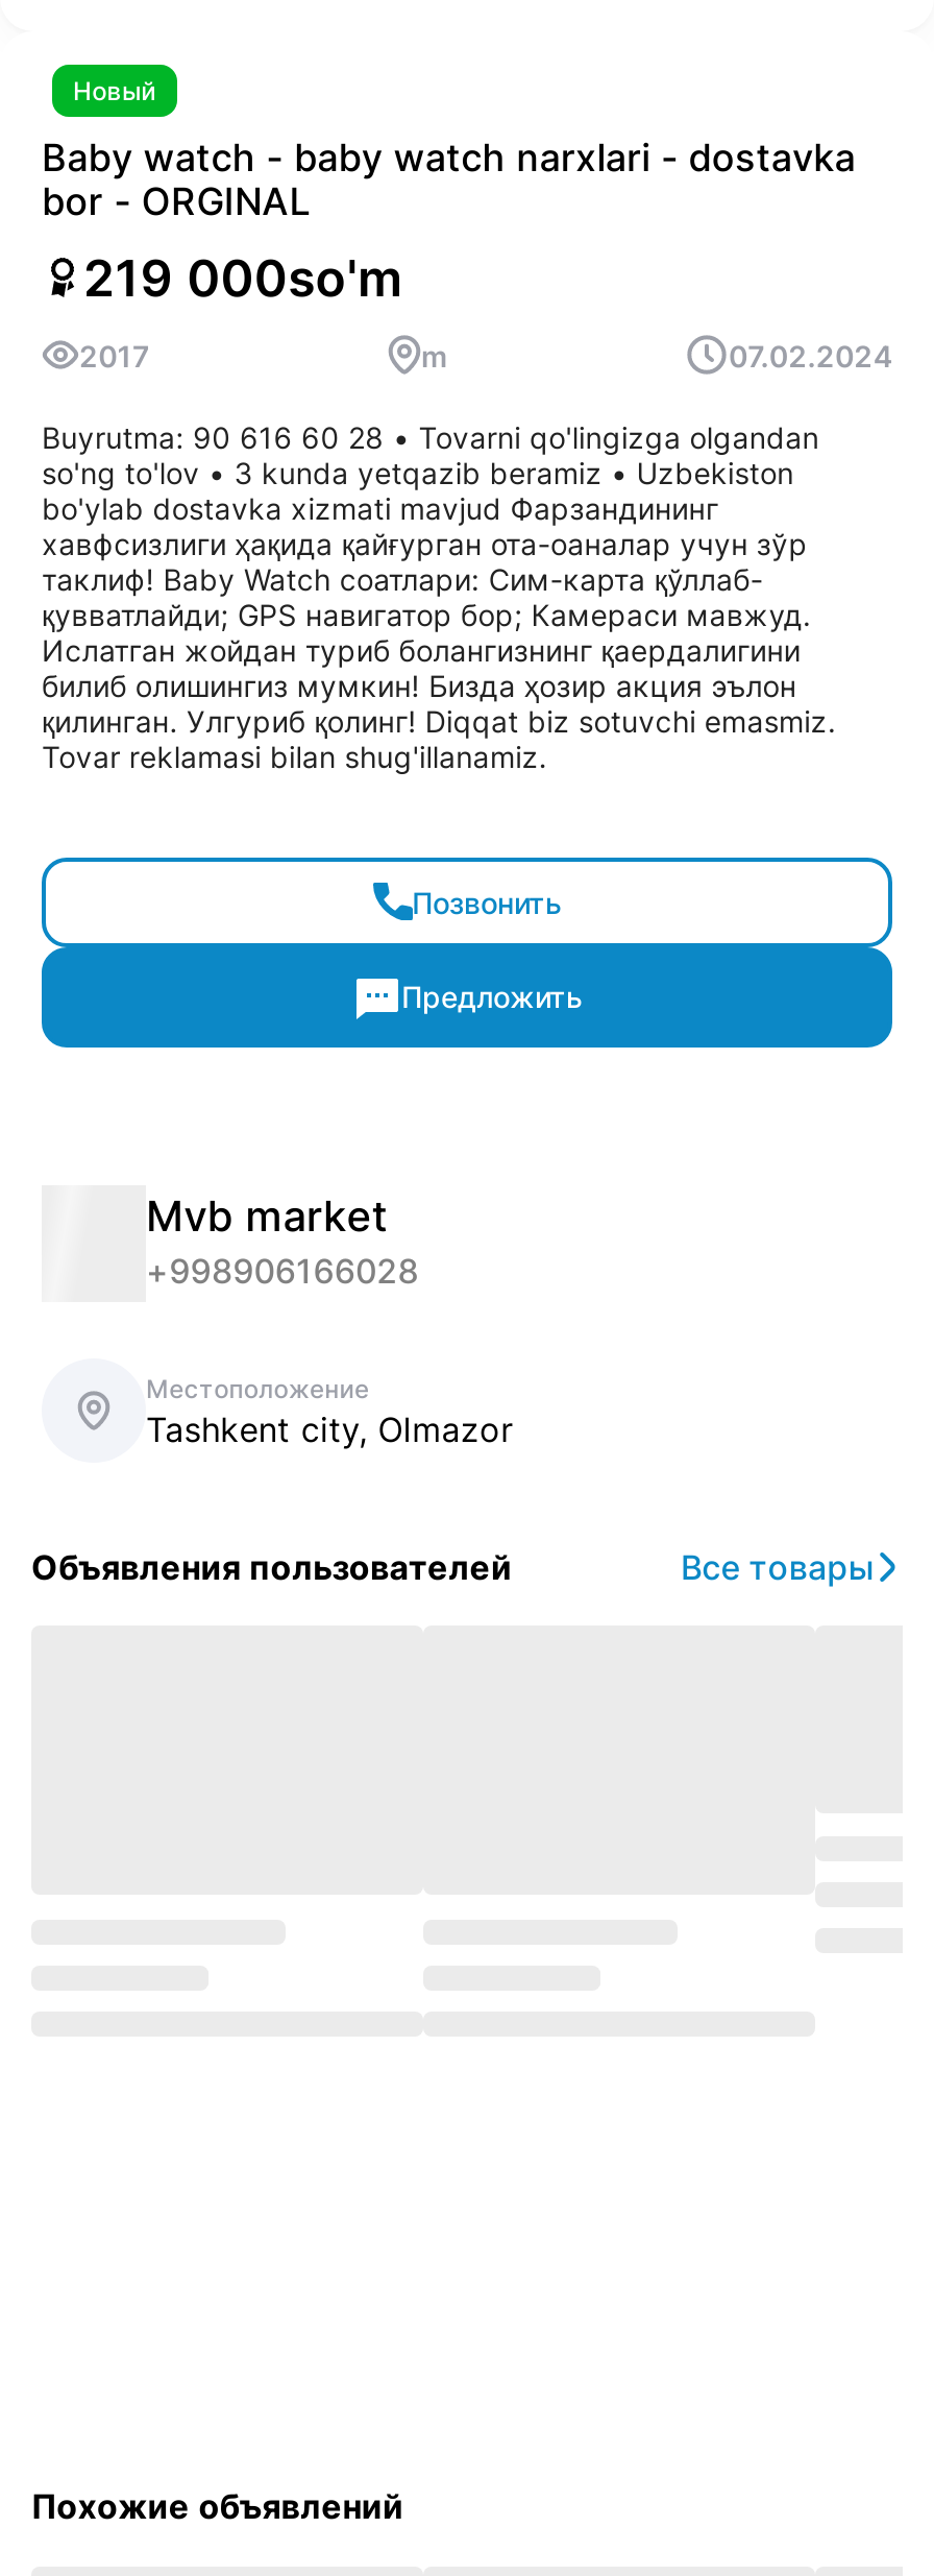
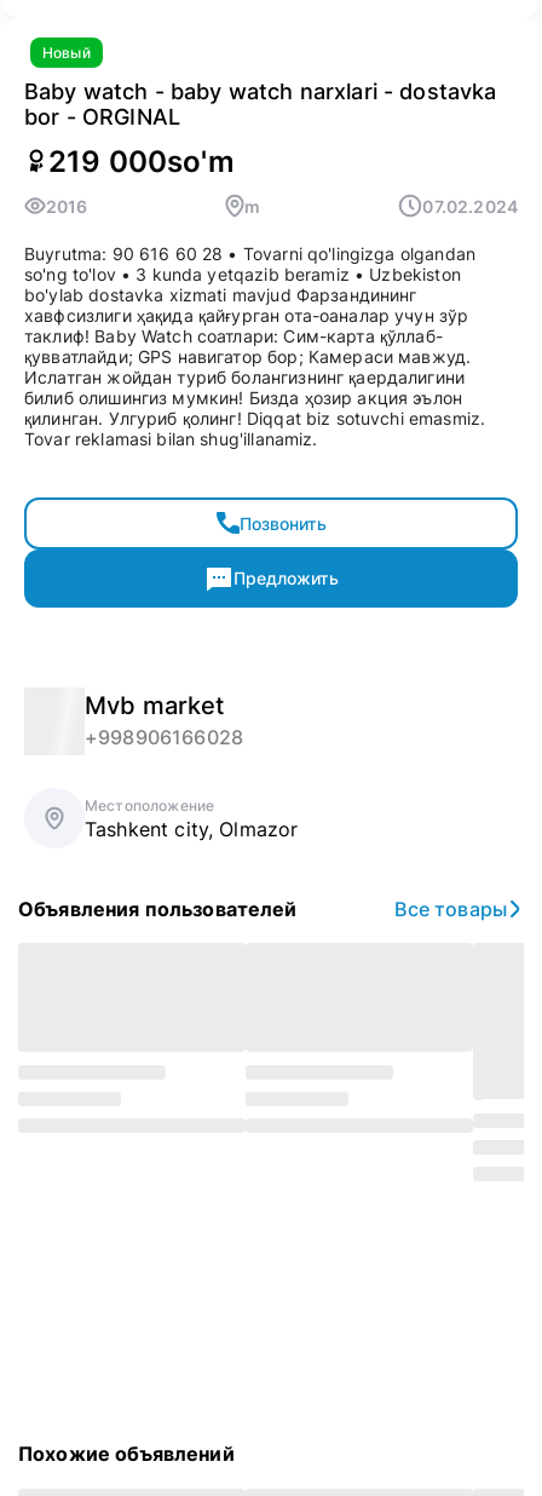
[79,337,149,373] 2017 -> [46,196,88,216] 2016

